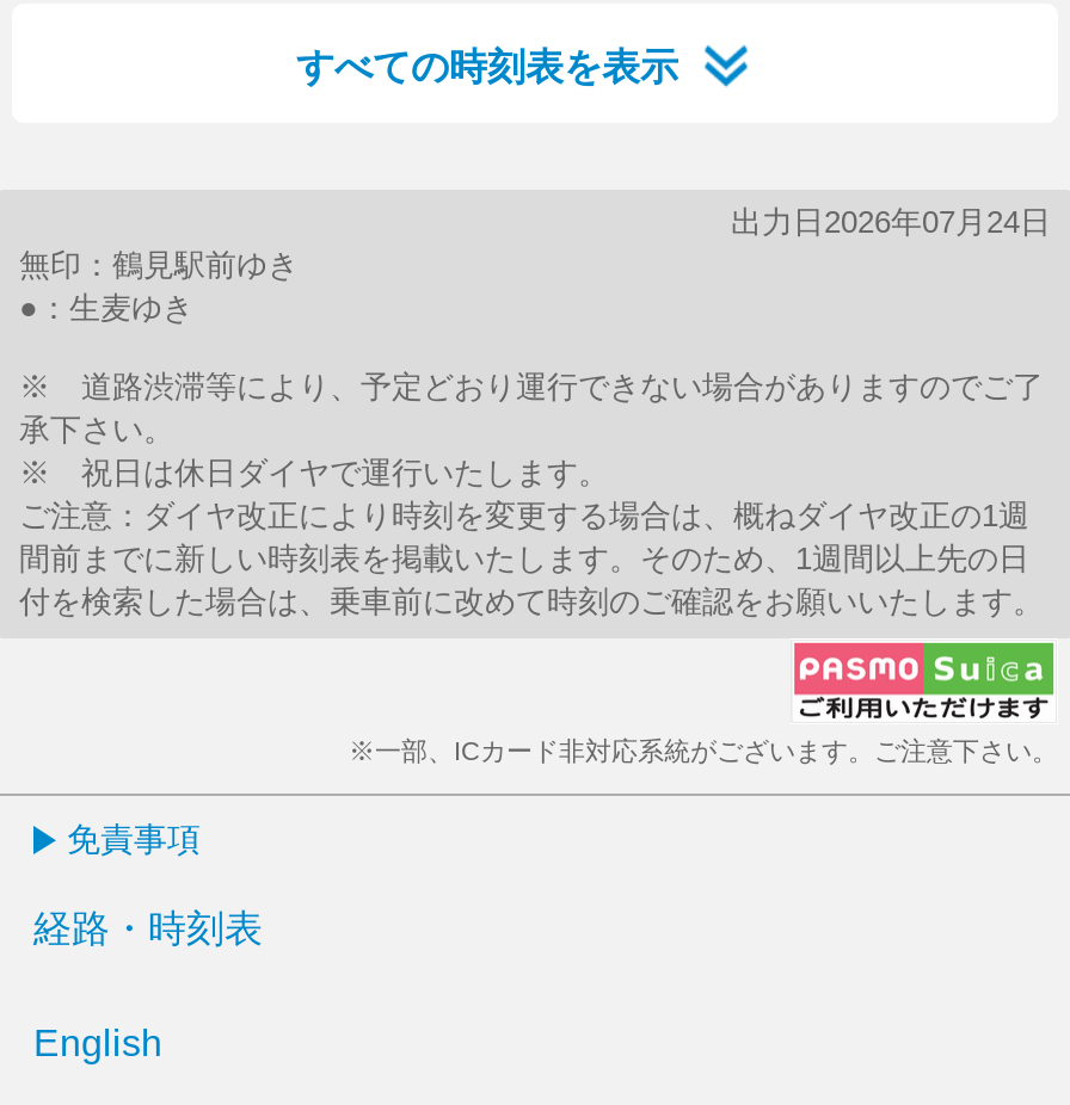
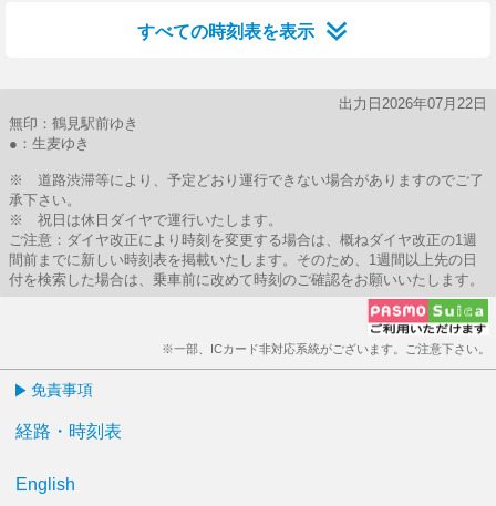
[731,204,1051,240] 出力日2026年07月24日 -> [339,95,487,112] 出力日2026年07月22日

